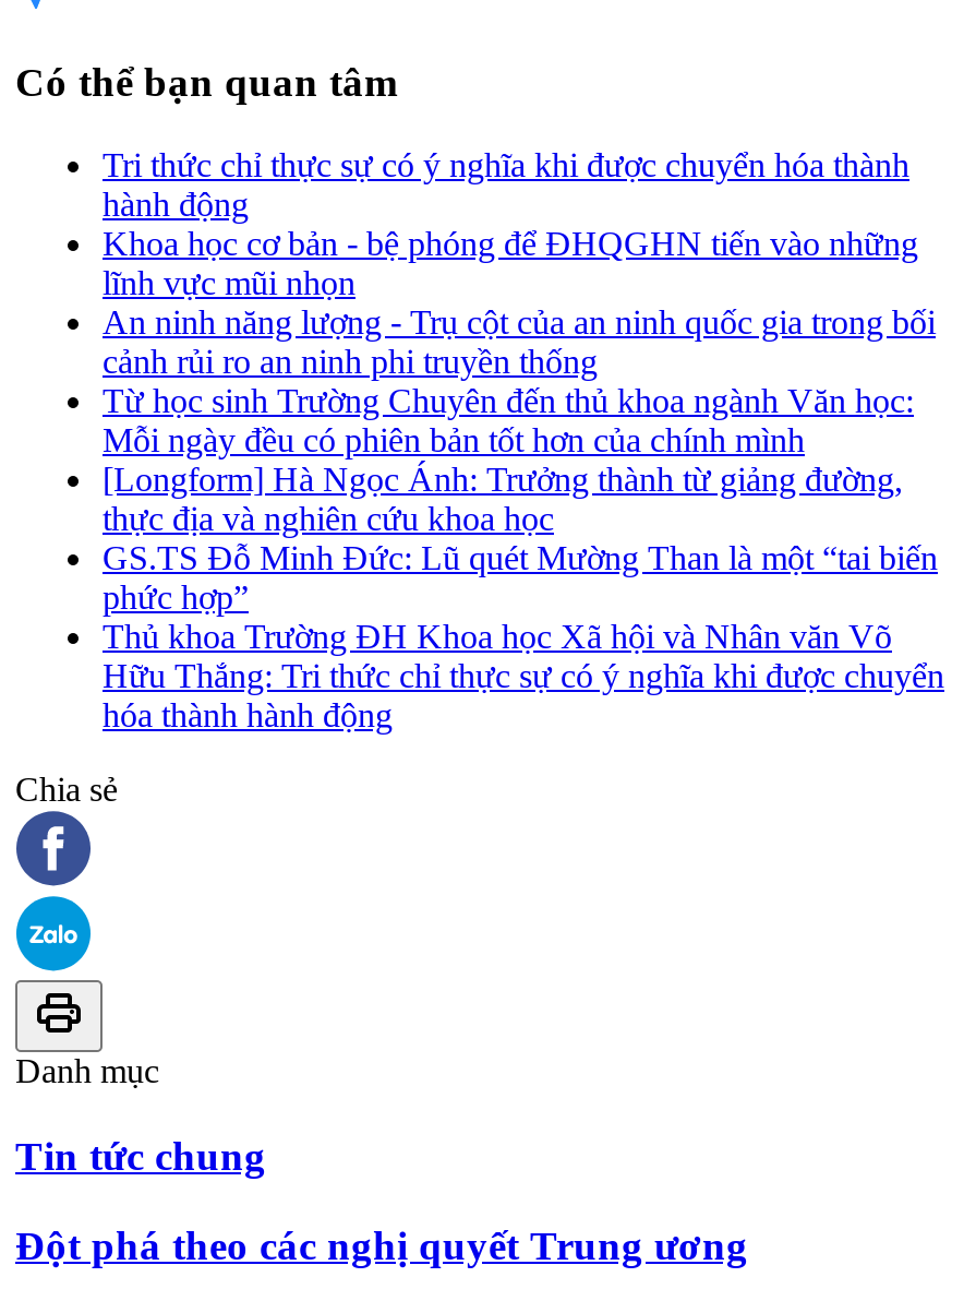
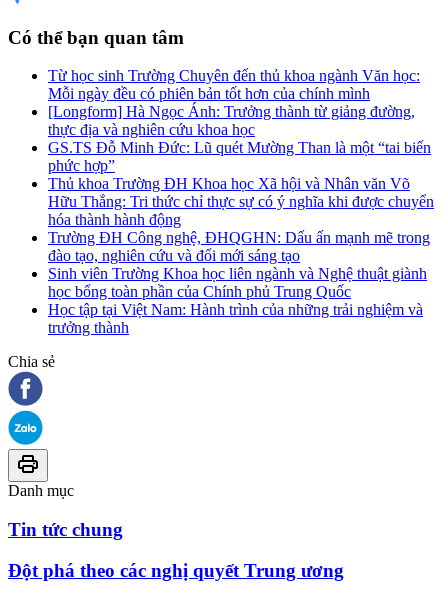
[103,147,936,380] Tri thức chỉ thực sự có ý nghĩa khi được chuyển hóa thành | hành động | Khoa học cơ bản - bệ phóng để ĐHQGHN tiến vào những | lĩnh vực mũi nhọn | An ninh năng lượng - Trụ cột của an ninh quốc gia trong bối | cảnh rủi ro an ninh phi truyền thống -> none
moved [103,382,944,734] -> [48,67,434,228]: Từ học sinh Trường Chuyên đến thủ khoa ngành Văn học: | Mỗi ngày đều có phiên bản tốt hơn của chính mình | [Longform] Hà Ngọc Ánh: Trưởng thành từ giảng đường, | ... | Hữu Thắng: Tri thức chỉ thực sự có ý nghĩa khi được chuyển | hóa thành hành động
none -> [48,229,430,336] Trường ĐH Công nghệ, ĐHQGHN: Dấu ấn mạnh mẽ trong | đào tạo, nghiên cứu và đổi mới sáng tạo | Sinh viên Trường Khoa học liên ngành và Nghệ thuật giành | học bổng toàn phần của Chính phủ Trung Quốc | Học tập tại Việt Nam: Hành trình của những trải nghiệm và | trưởng thành

